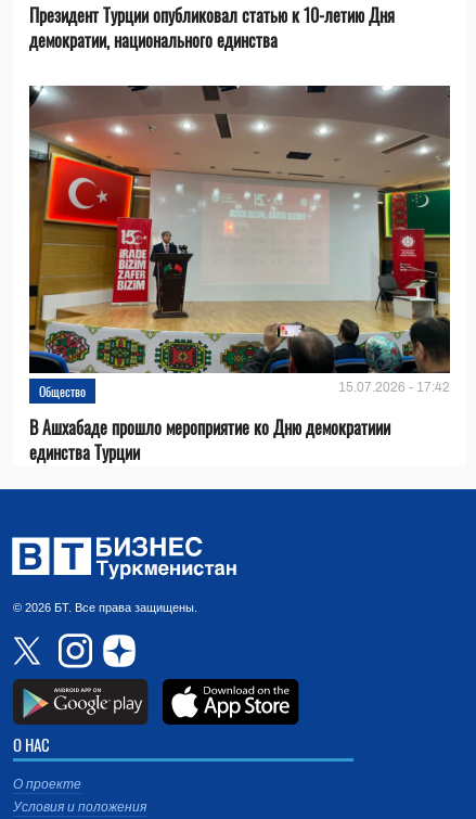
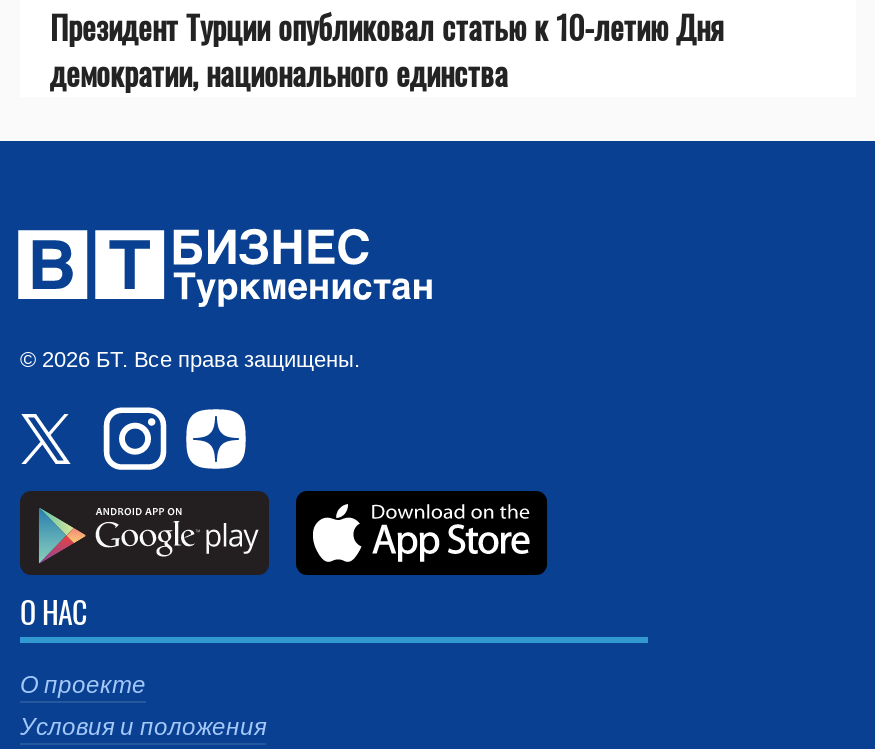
[28,85,451,466] [image] | Общество | 15.07.2026 - 17:42 | В Ашхабаде прошло мероприятие ко Дню демократиии | единства Турции -> none

